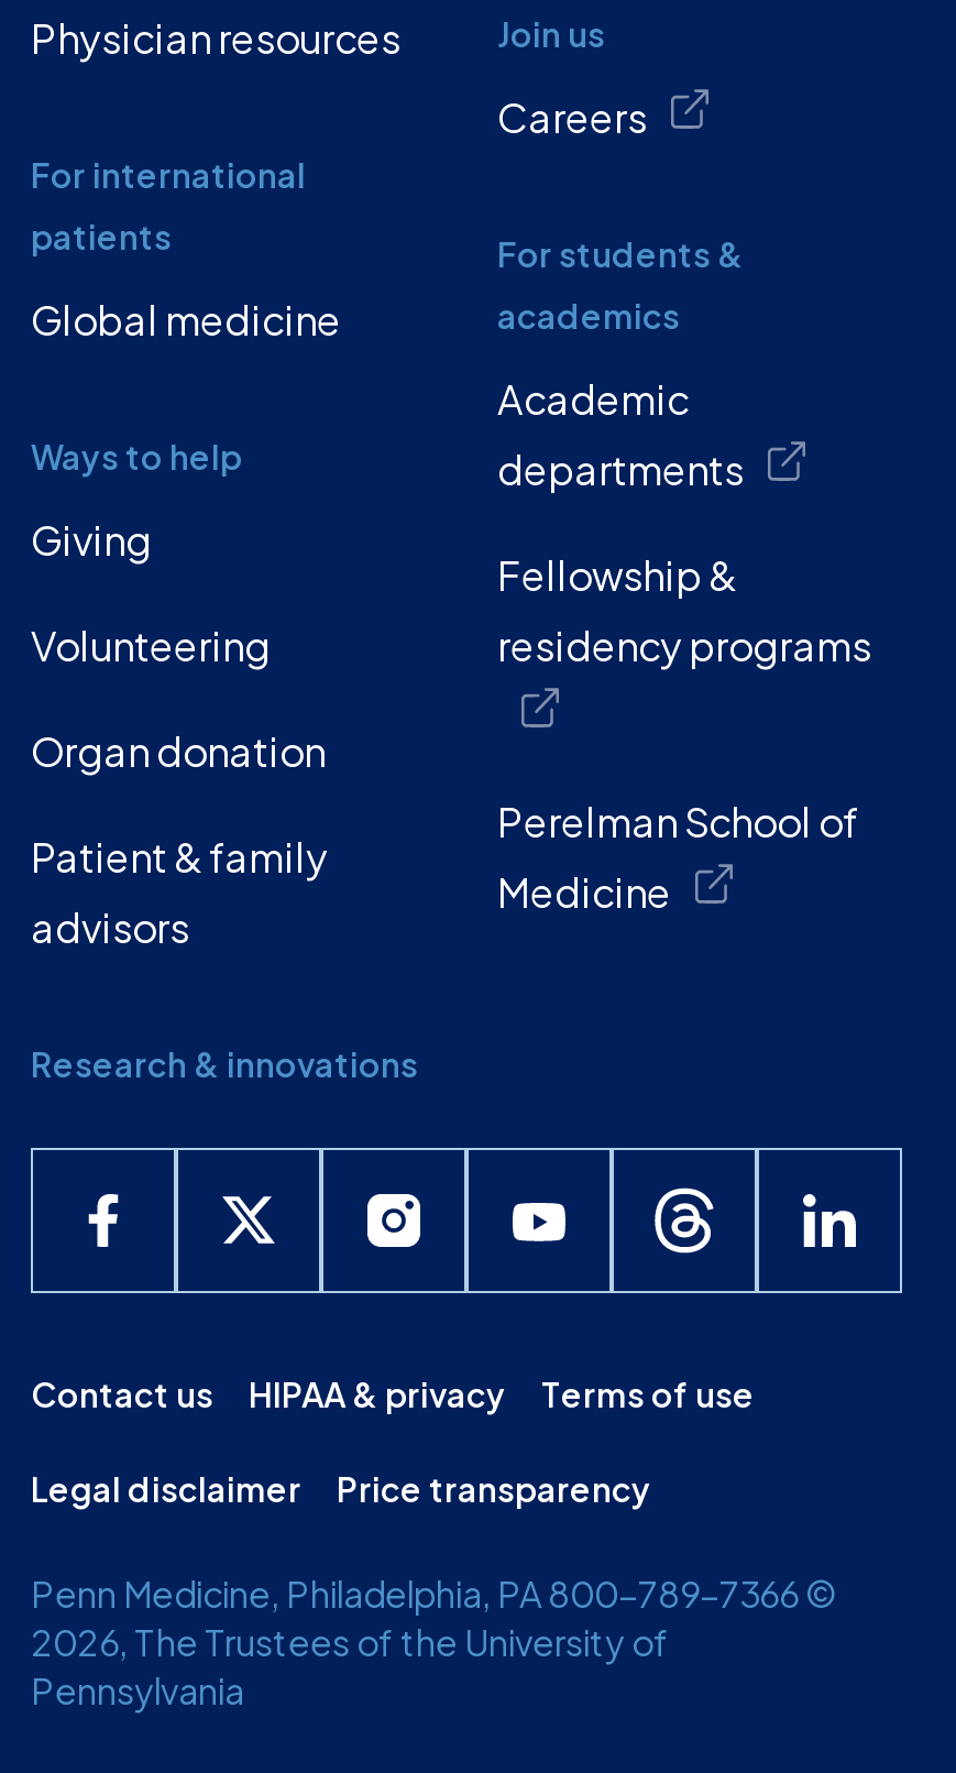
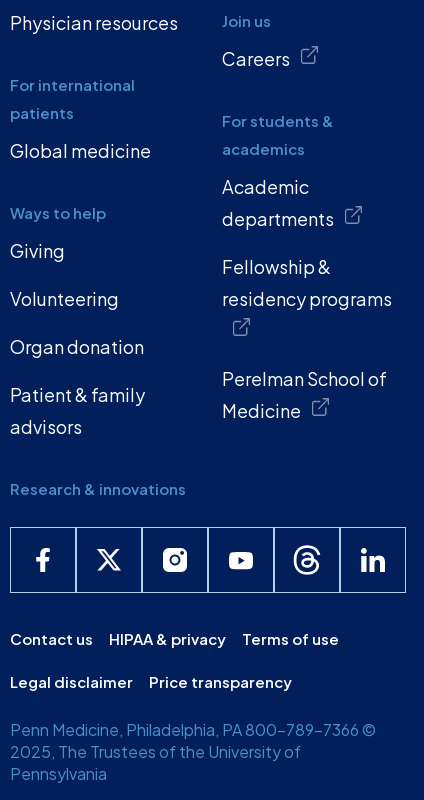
[31,1619,669,1665] 2026, The Trustees of the University of -> [10,741,301,762] 2025, The Trustees of the University of

